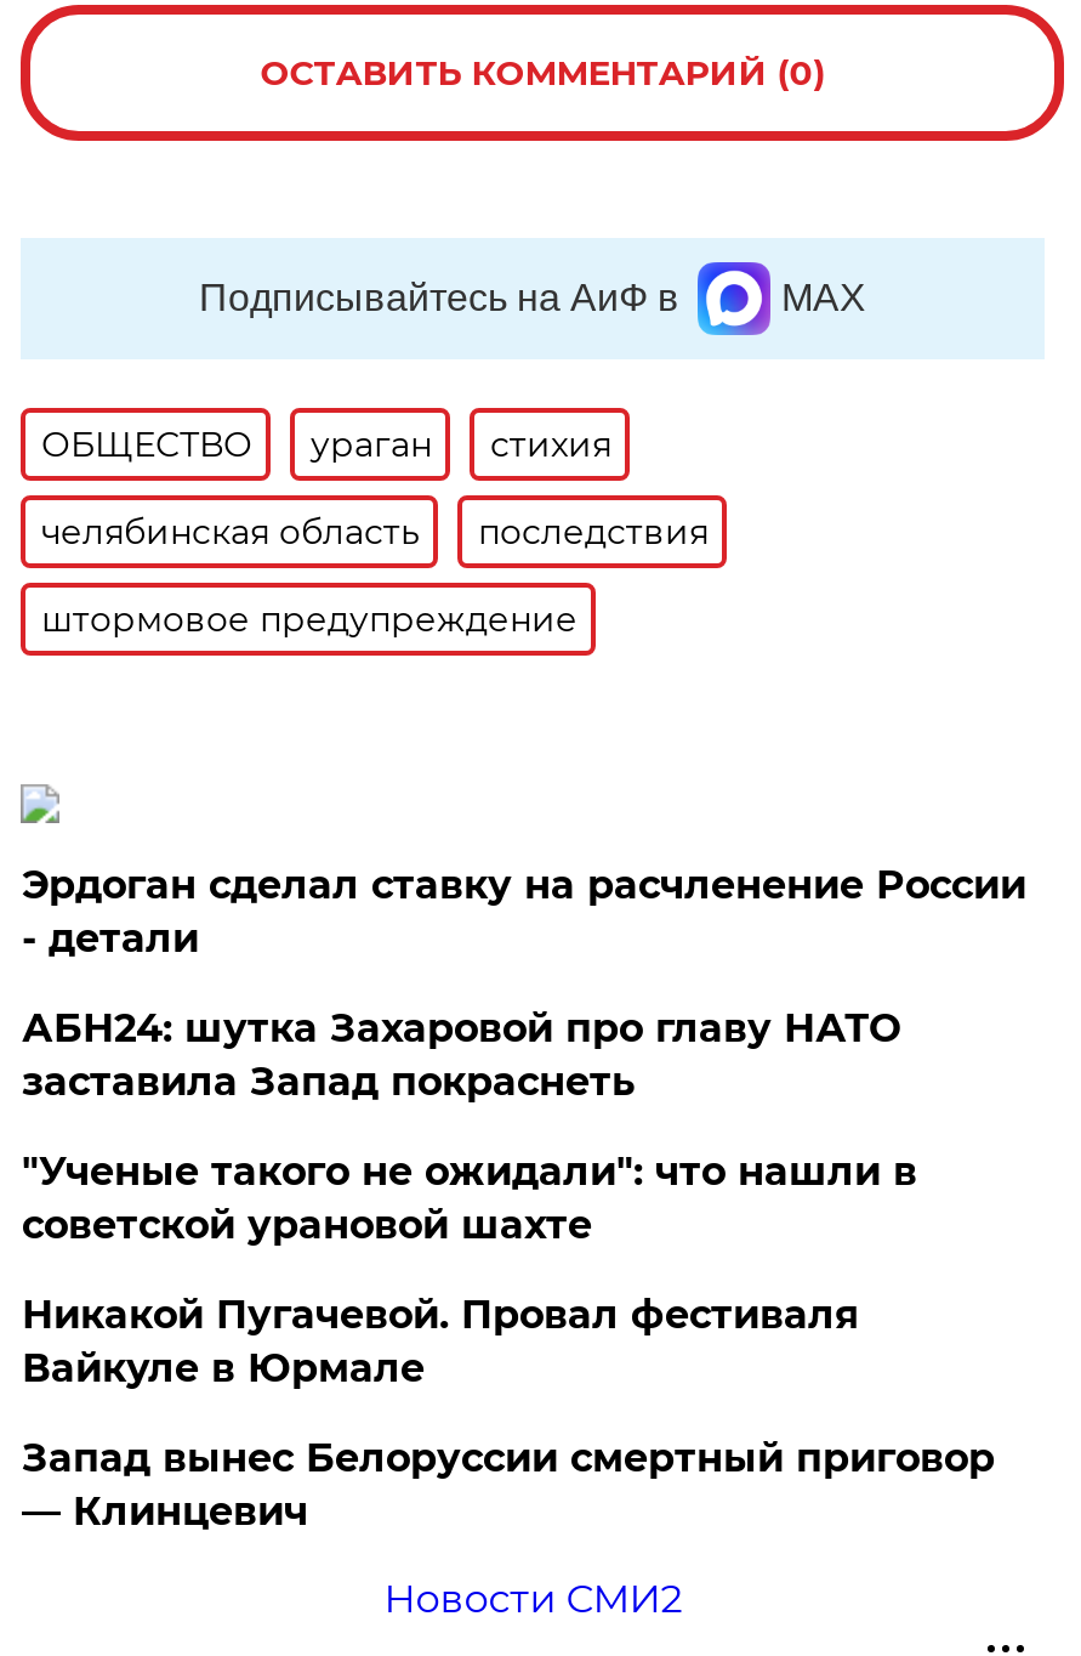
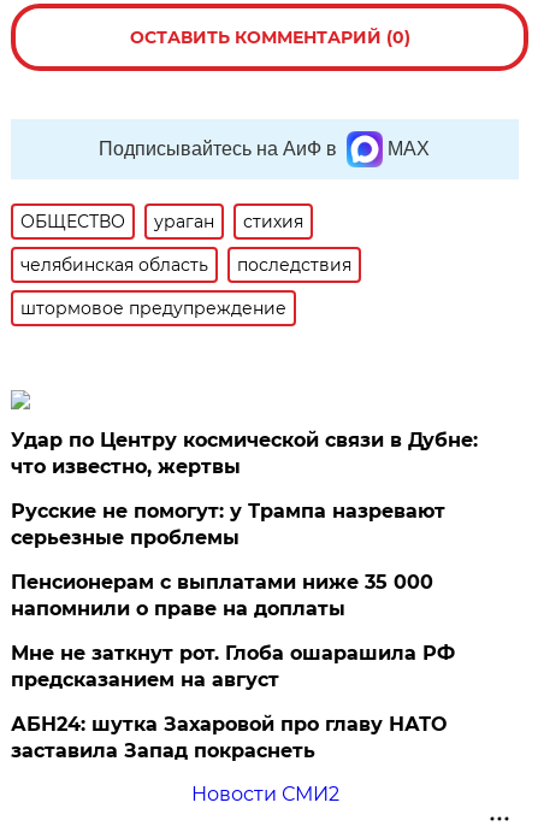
[22,862,1026,962] Эрдоган сделал ставку на расчленение России | - детали -> [11,429,478,691] Удар по Центру космической связи в Дубне: | что известно, жертвы | Русские не помогут: у Трампа назревают | серьезные проблемы | Пенсионерам с выплатами ниже 35 000 | напомнили о праве на доплаты | Мне не заткнут рот. Глоба ошарашила РФ | предсказанием на август
moved [22,1005,900,1105] -> [11,713,447,762]: АБН24: шутка Захаровой про главу НАТО | заставила Запад покраснеть
[22,1149,995,1535] "Ученые такого не ожидали": что нашли в | советской урановой шахте | Никакой Пугачевой. Провал фестиваля | Вайкуле в Юрмале | Запад вынес Белоруссии смертный приговор | — Клинцевич -> none

